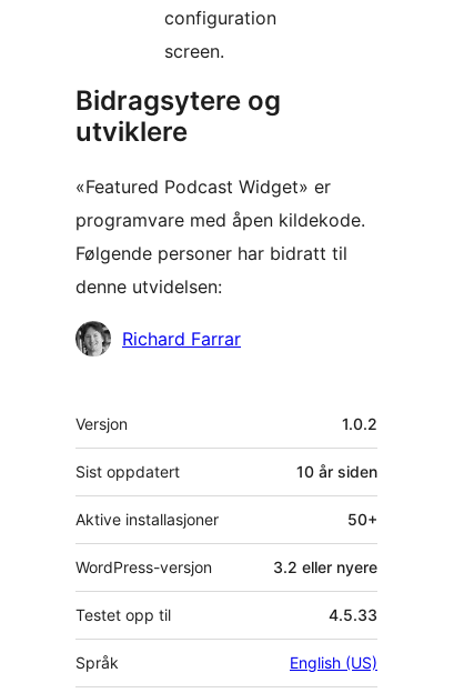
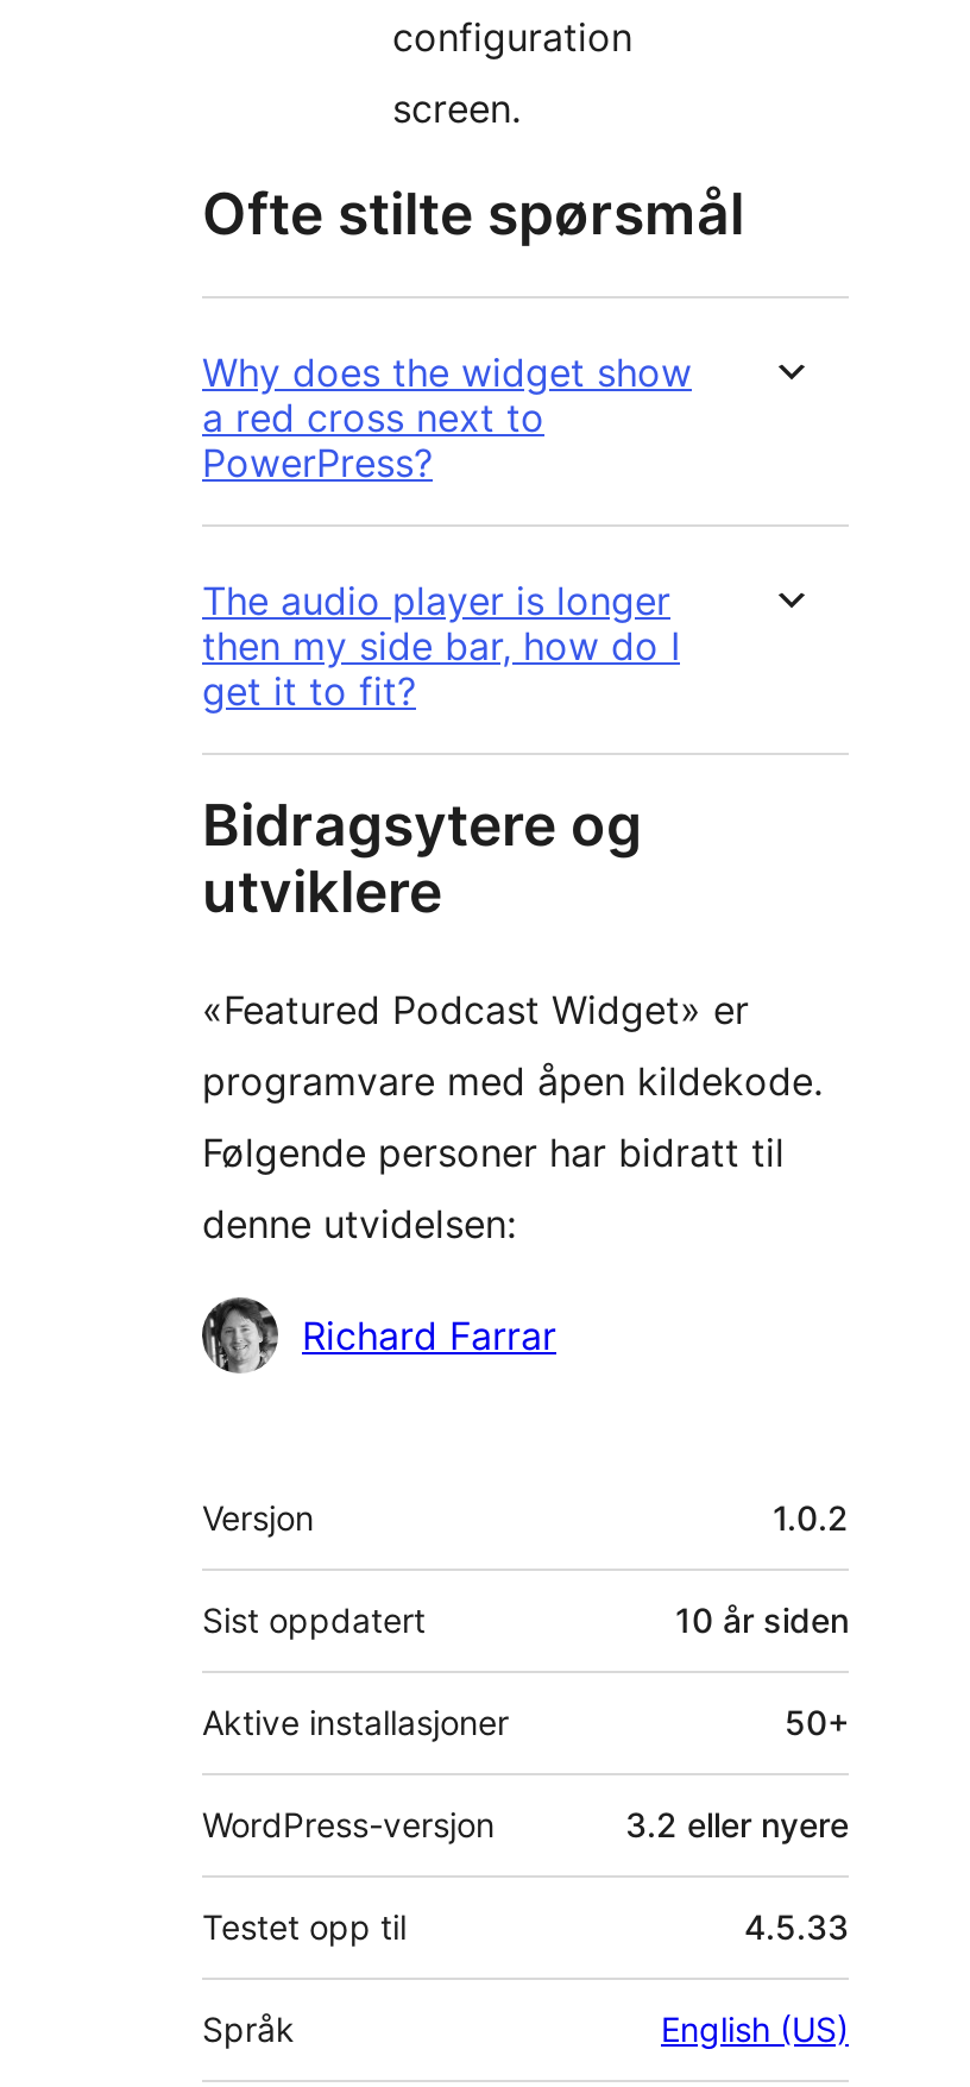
none -> [202,180,744,715] Ofte stilte spørsmål | Why does the widget show | a red cross next to | PowerPress? | The audio player is longer | then my side bar, how do I | get it to fit?

